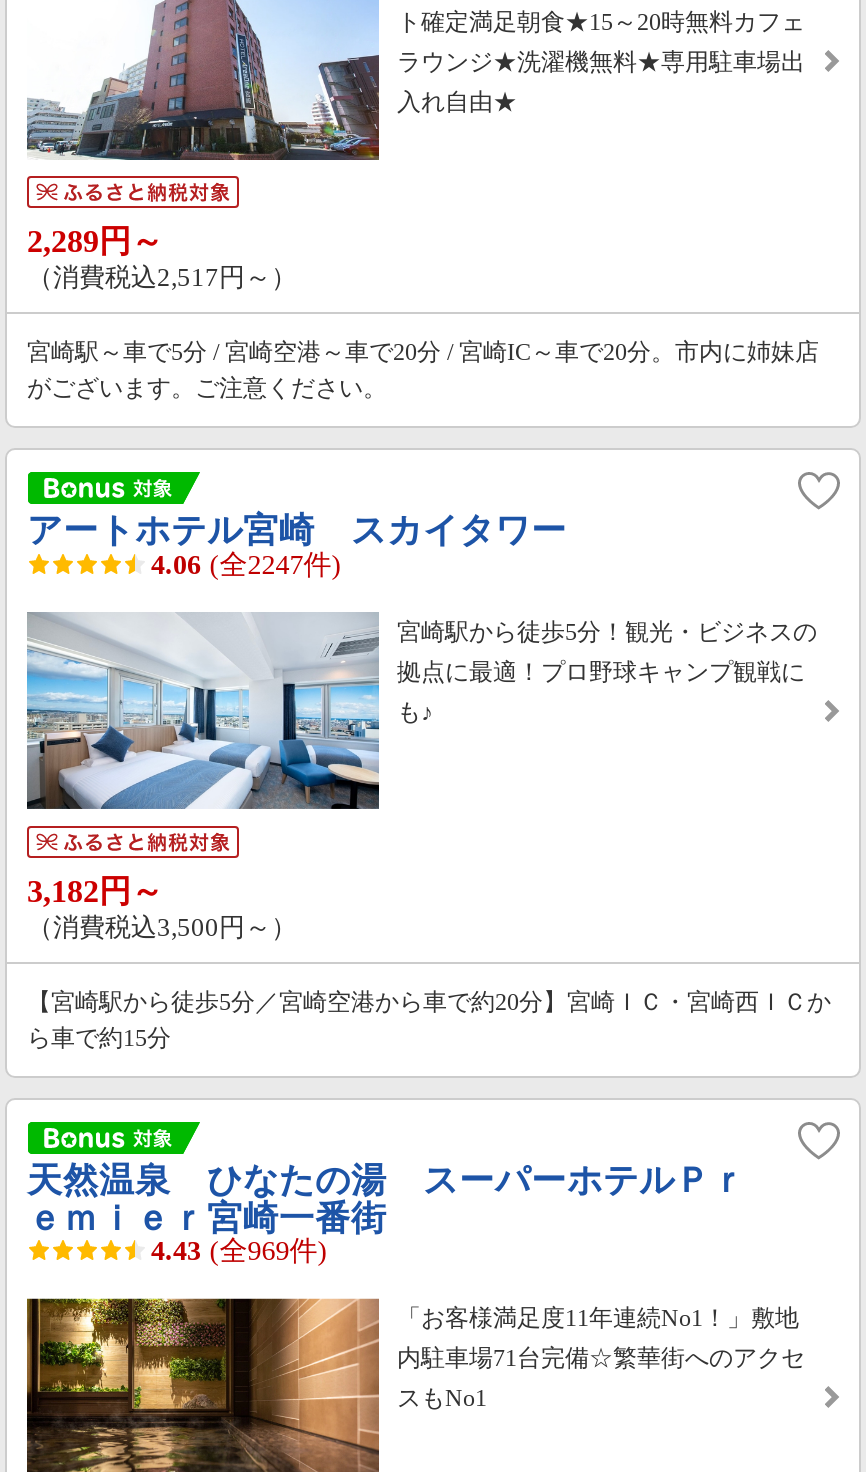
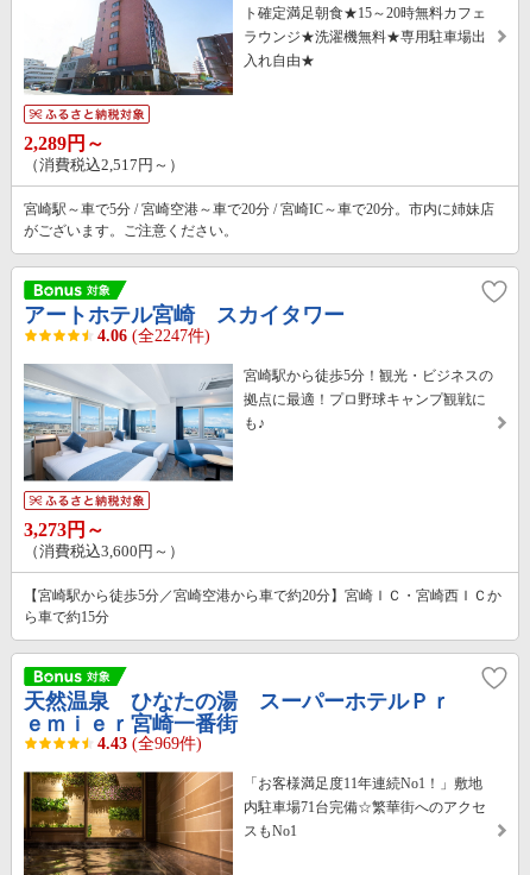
[27,873,163,907] 3,182円～ -> [24,519,105,539] 3,273円～
[27,913,297,941] （消費税込3,500円～） -> [24,543,184,560] （消費税込3,600円～）

